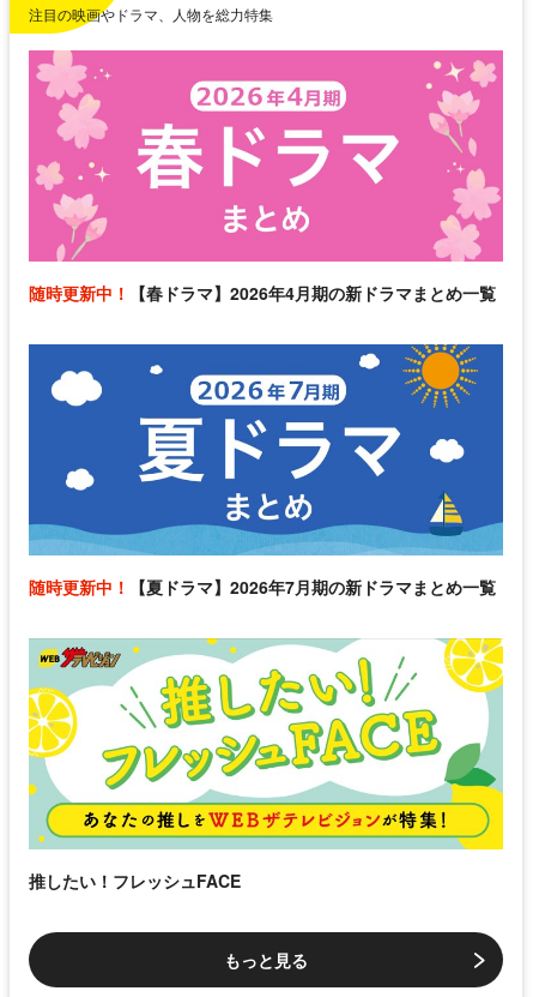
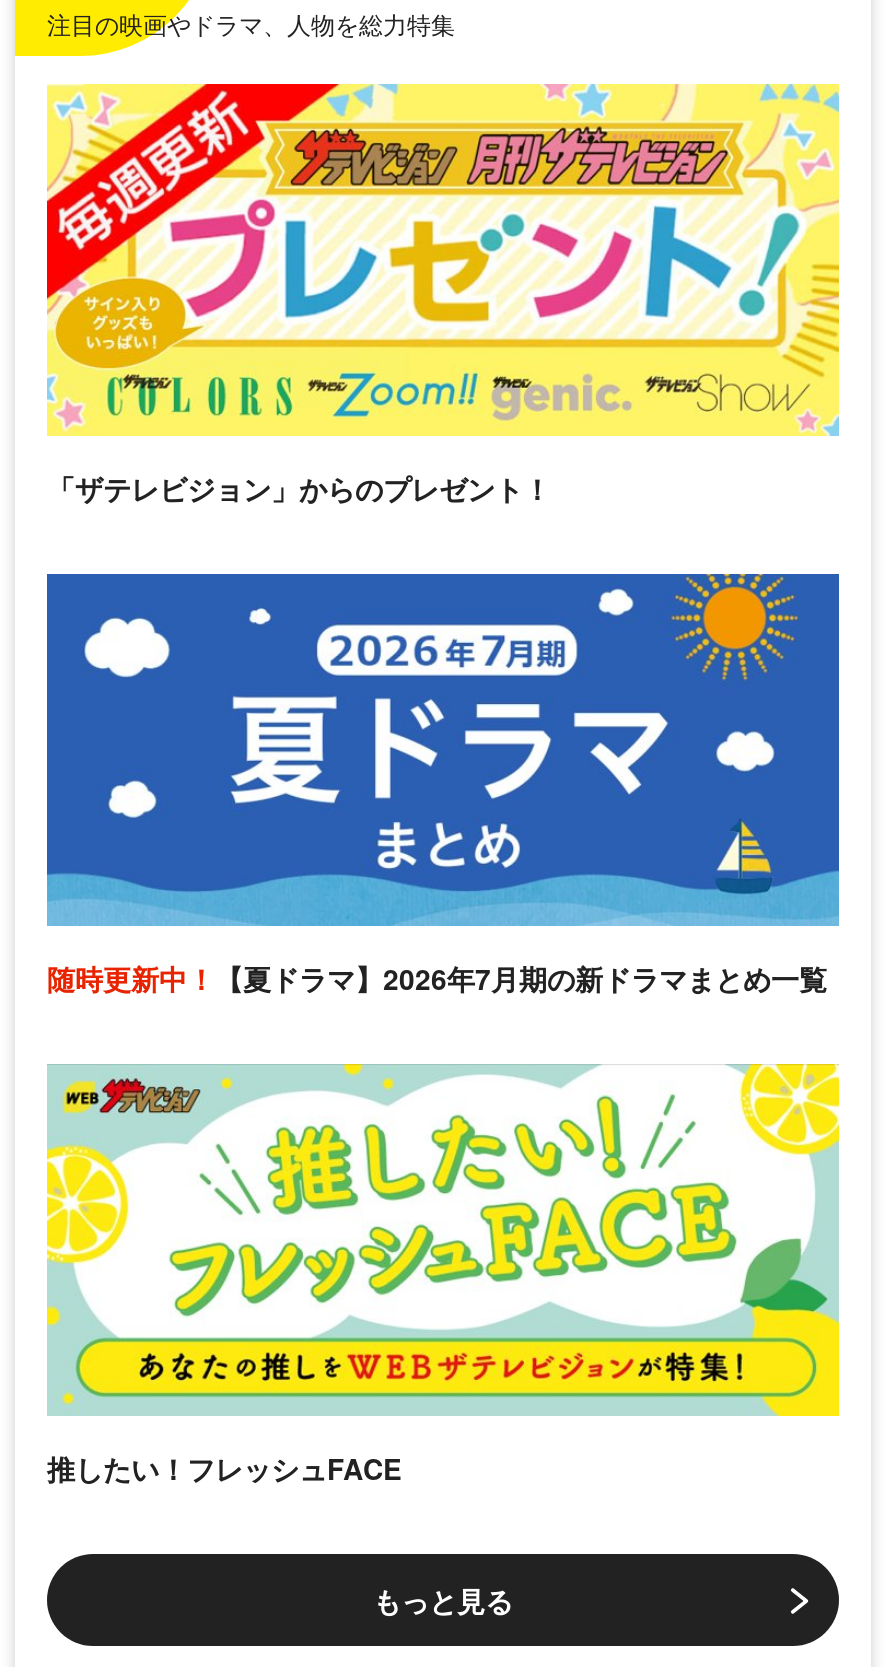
[28,49,504,305] [image] | 随時更新中！【春ドラマ】2026年4月期の新ドラマまとめ一覧 -> [45,82,841,508] [image] | 「ザテレビジョン」からのプレゼント！

